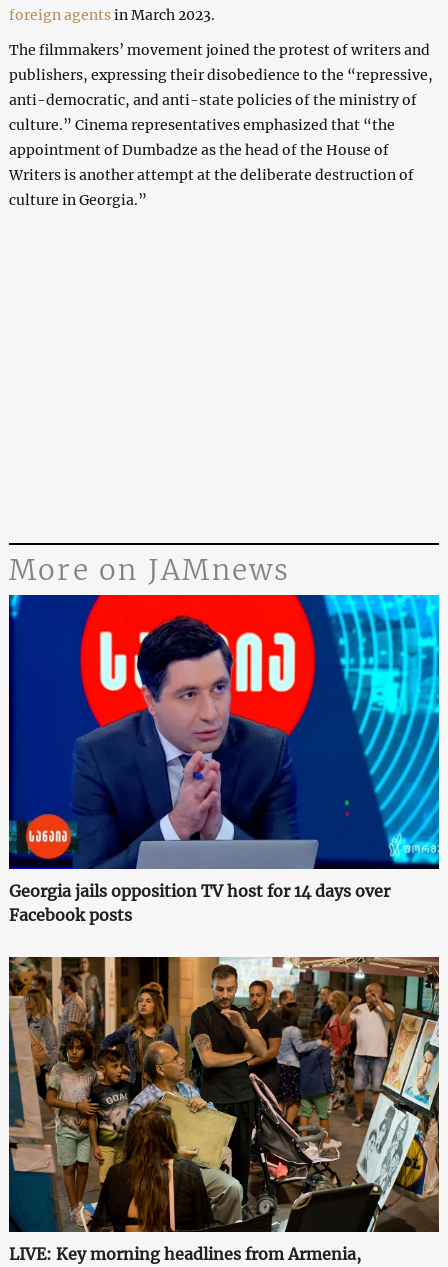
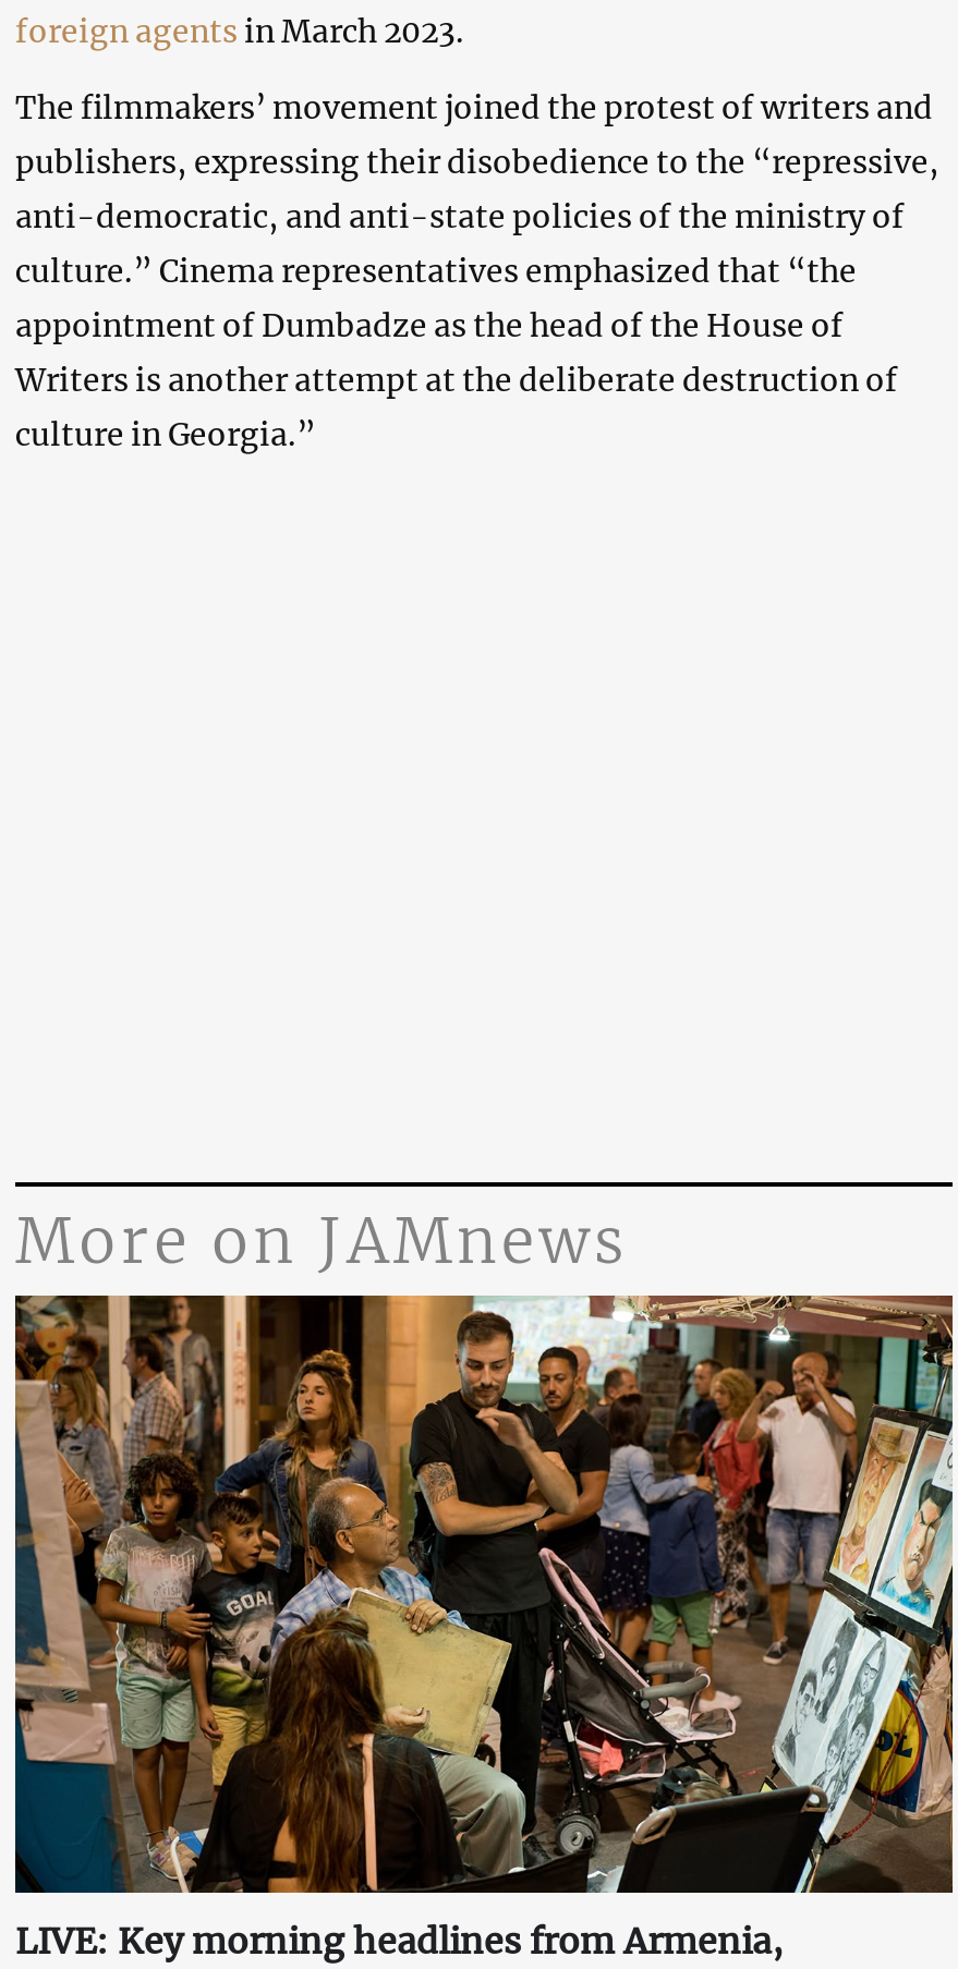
[8,594,440,925] [image] | Georgia jails opposition TV host for 14 days over | Facebook posts -> none

